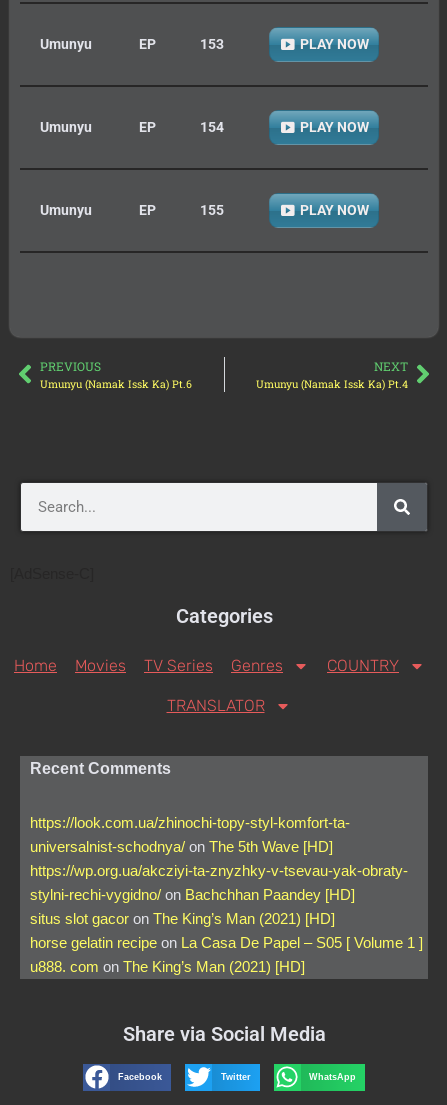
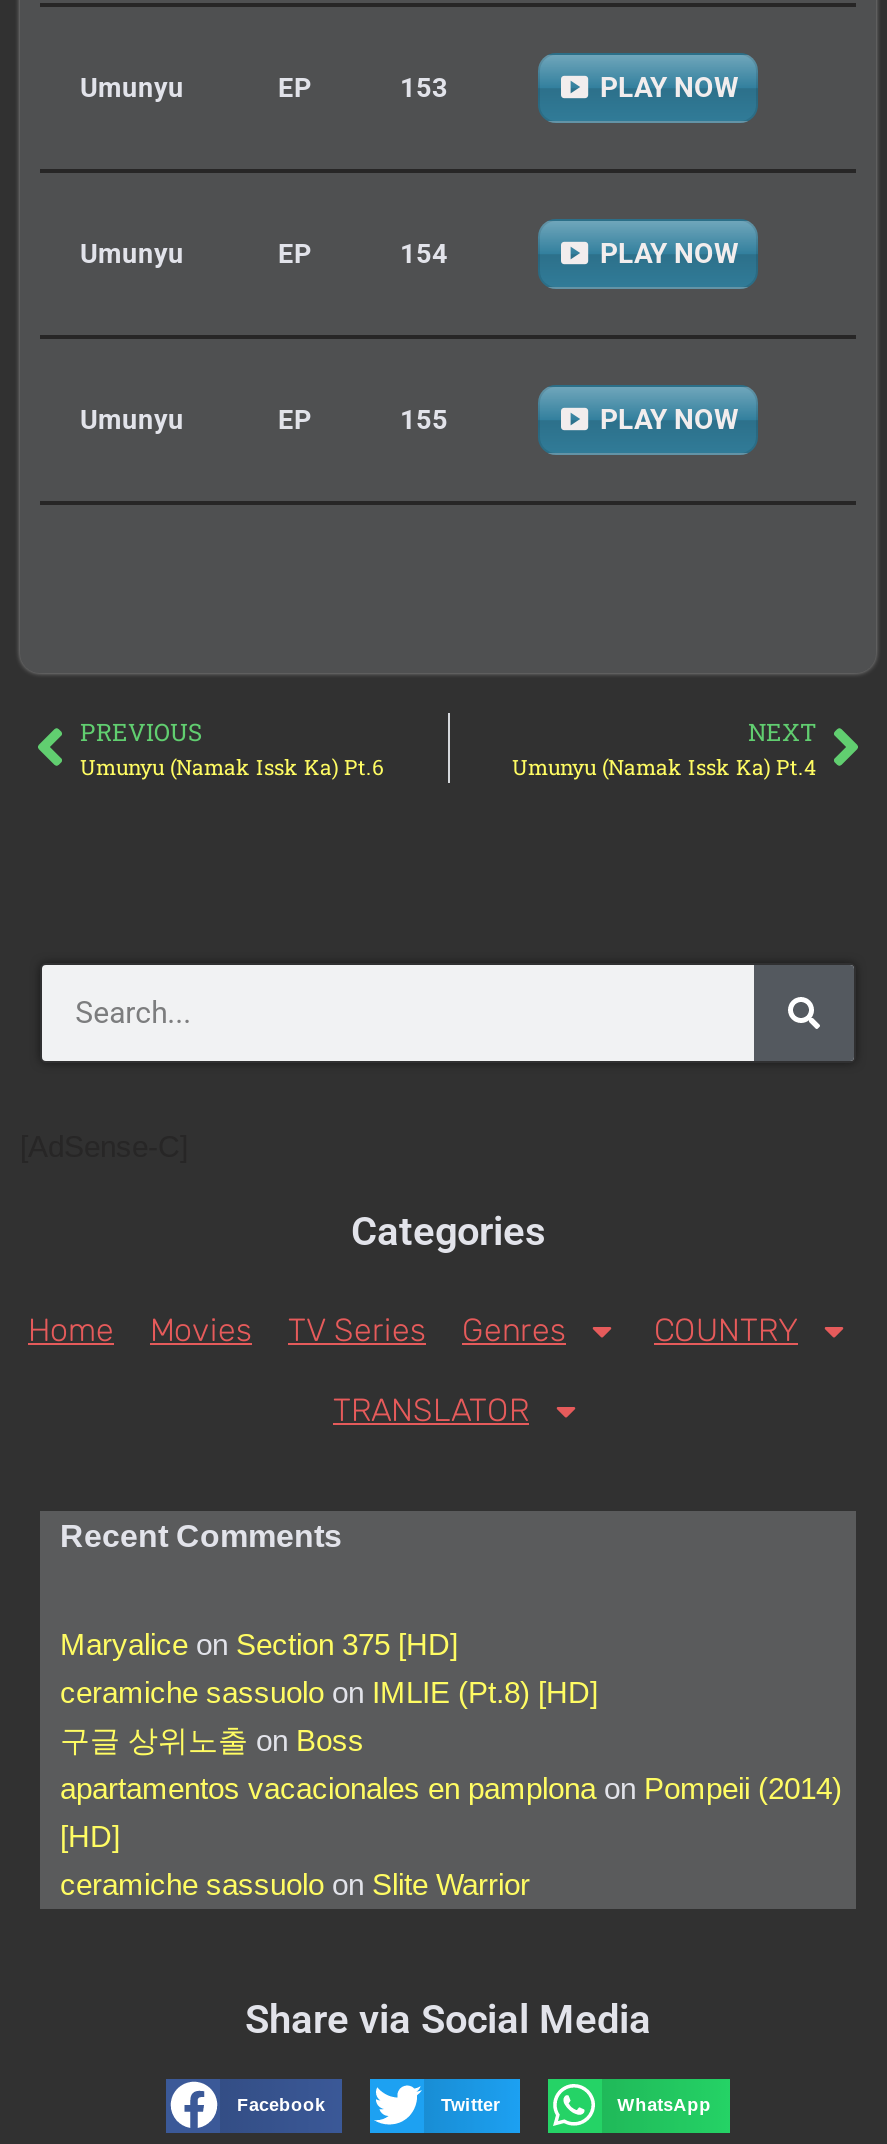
[30,814,423,975] https://look.com.ua/zhinochi-topy-styl-komfort-ta- | universalnist-schodnya/ on The 5th Wave [HD] | https://wp.org.ua/akcziyi-ta-znyzhky-v-tsevau-yak-obraty- | stylni-rechi-vygidno/ on Bachchhan Paandey [HD] | situs slot gacor on The King’s Man (2021) [HD] | horse gelatin recipe on La Casa De Papel – S05 [ Volume 1 ] | u888. com on The King’s Man (2021) [HD] -> [60,1626,842,1900] Maryalice on Section 375 [HD] | ceramiche sassuolo on IMLIE (Pt.8) [HD] | 구글 상위노출 on Boss | apartamentos vacacionales en pamplona on Pompeii (2014) | [HD] | ceramiche sassuolo on Slite Warrior

